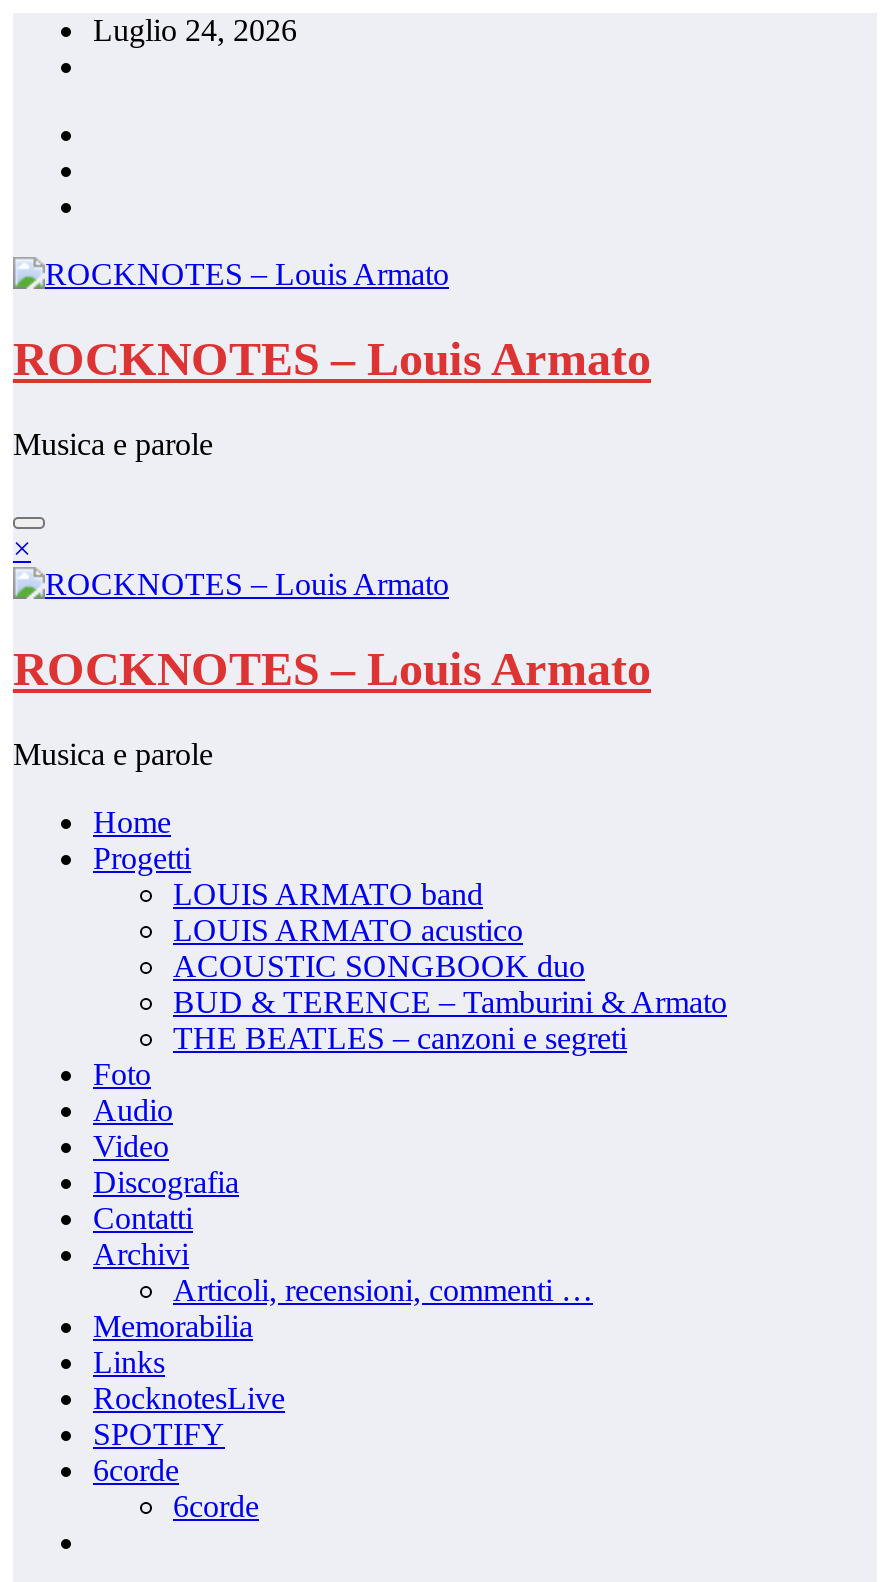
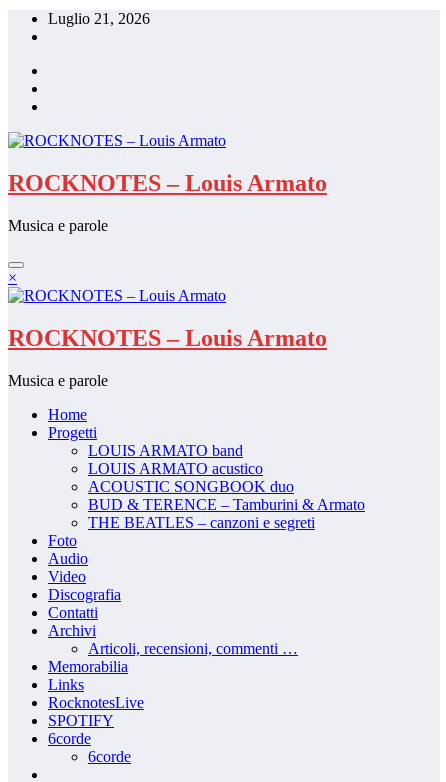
[93,13,297,47] Luglio 24, 2026 -> [48,10,150,27] Luglio 21, 2026

